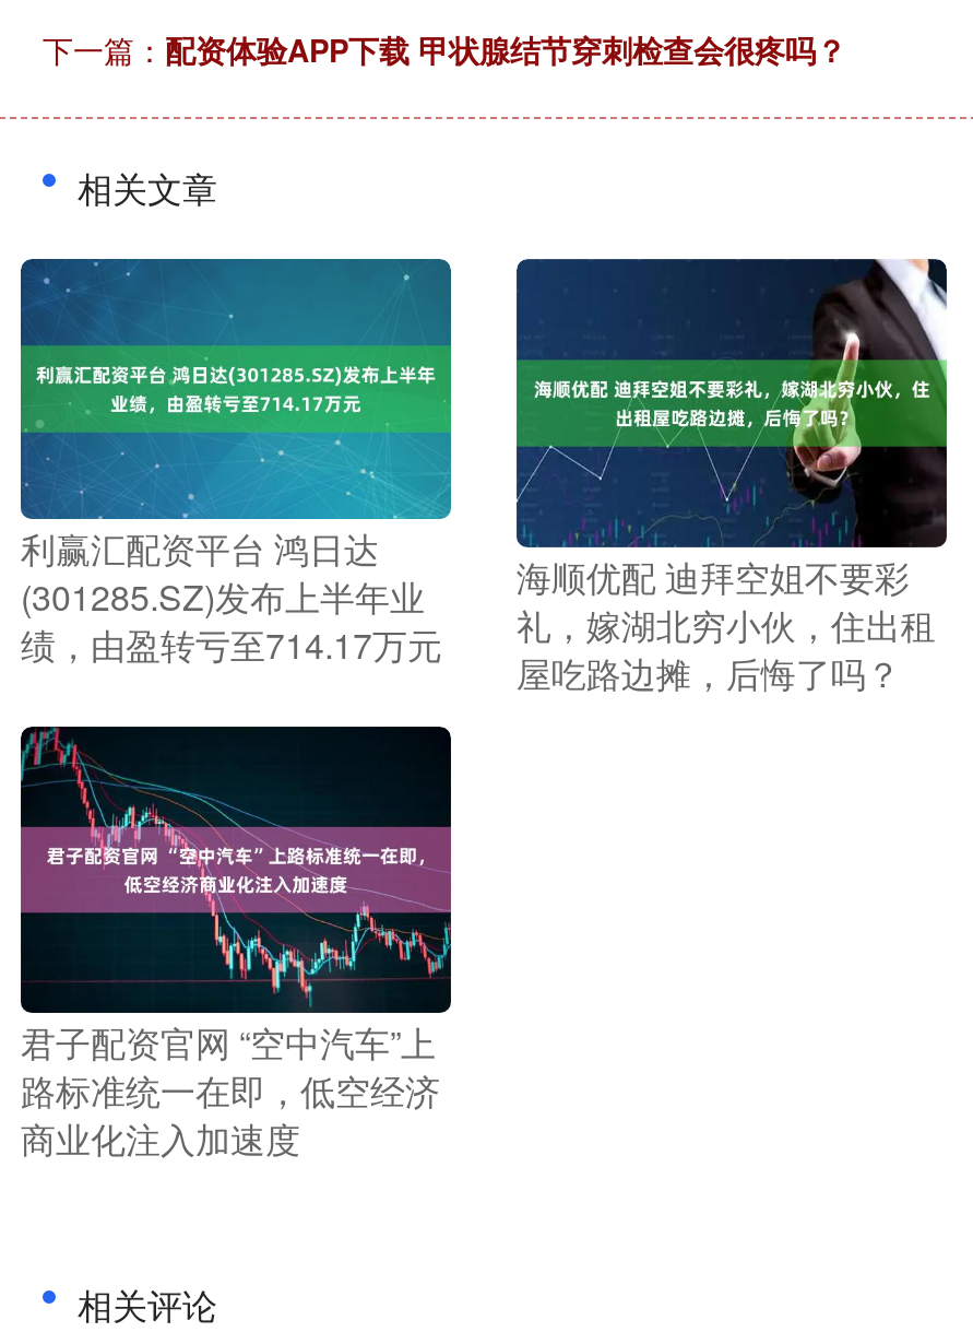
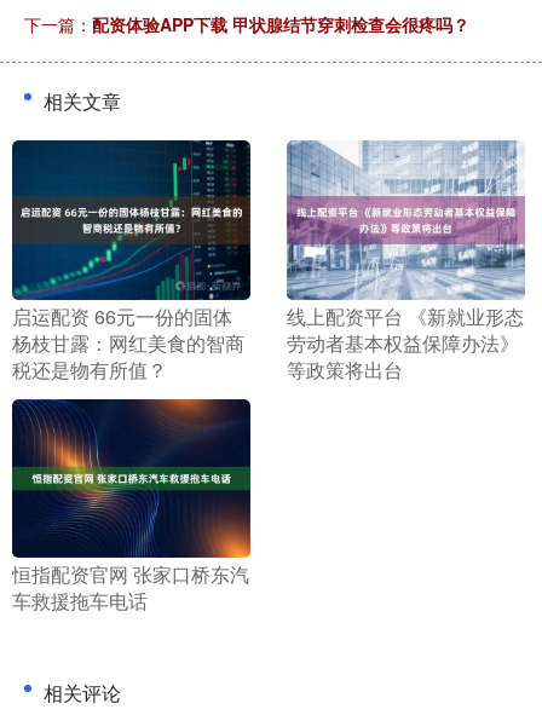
[21,259,453,670] [image] | 利赢汇配资平台 鸿日达 | (301285.SZ)发布上半年业 | 绩，由盈转亏至714.17万元 -> [12,140,252,383] [image] | 启运配资 66元一份的固体 | 杨枝甘露：网红美食的智商 | 税还是物有所值？
[514,257,949,697] [image] | 海顺优配 迪拜空姐不要彩 | 礼，嫁湖北穷小伙，住出租 | 屋吃路边摊，后悔了吗？ -> [286,140,526,383] [image] | 线上配资平台 《新就业形态 | 劳动者基本权益保障办法》 | 等政策将出台
[19,724,453,1163] [image] | 君子配资官网 “空中汽车”上 | 路标准统一在即，低空经济 | 商业化注入加速度 -> [11,398,252,614] [image] | 恒指配资官网 张家口桥东汽 | 车救援拖车电话

